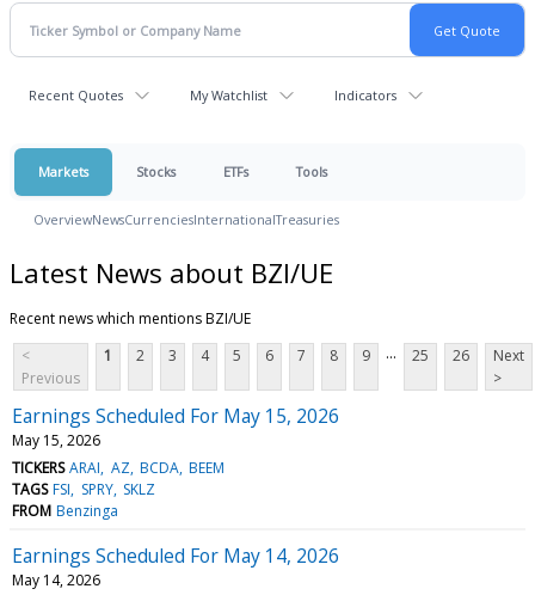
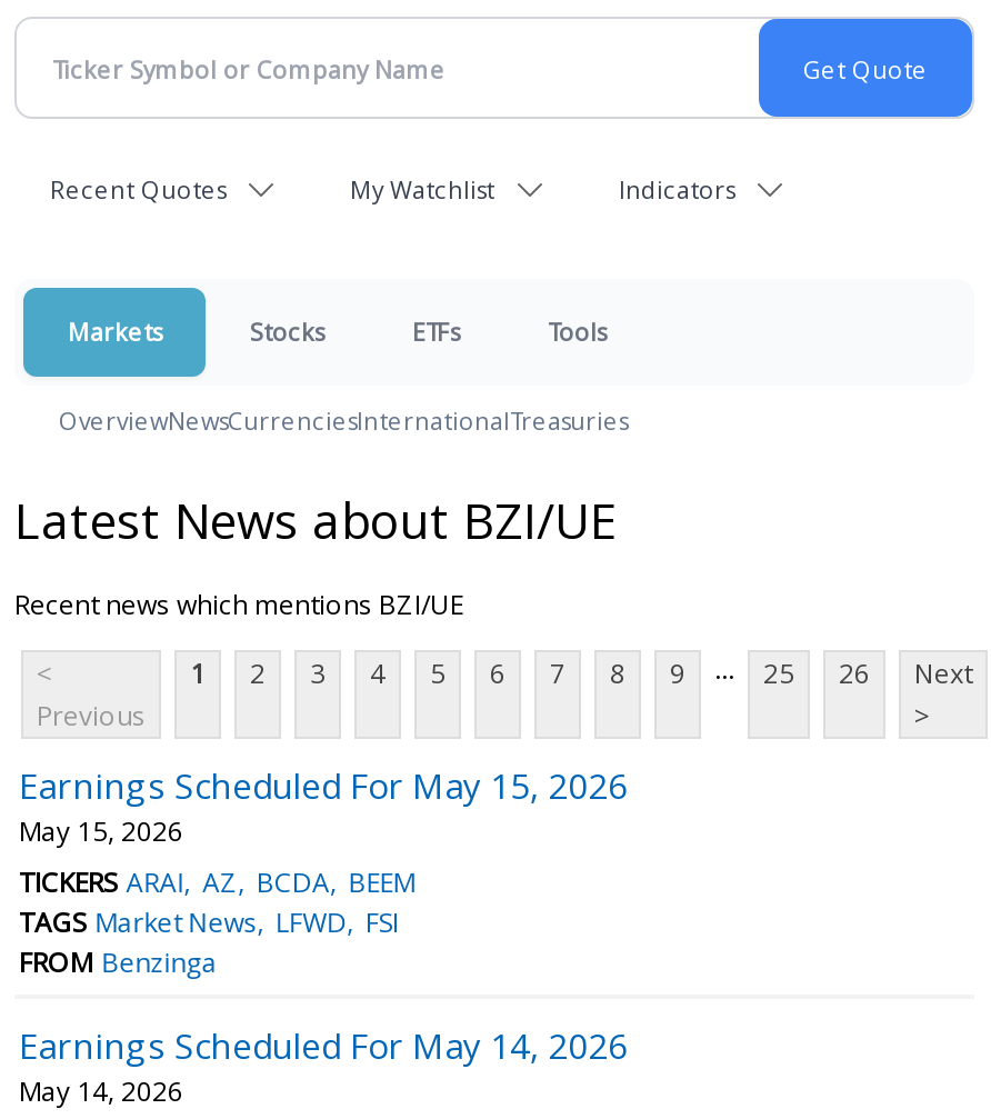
[12,479,155,499] TAGS FSI SPRY SKLZ -> [19,903,399,941] TAGS Market News LFWD FSI

